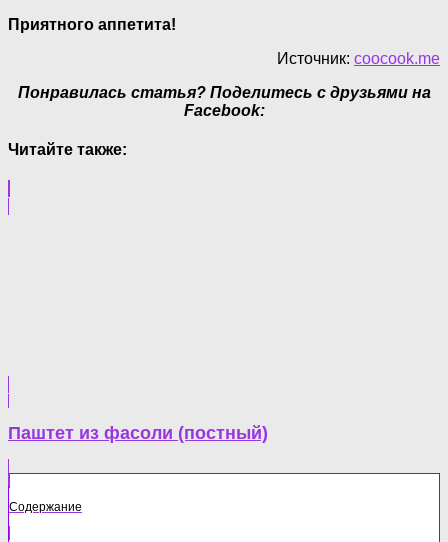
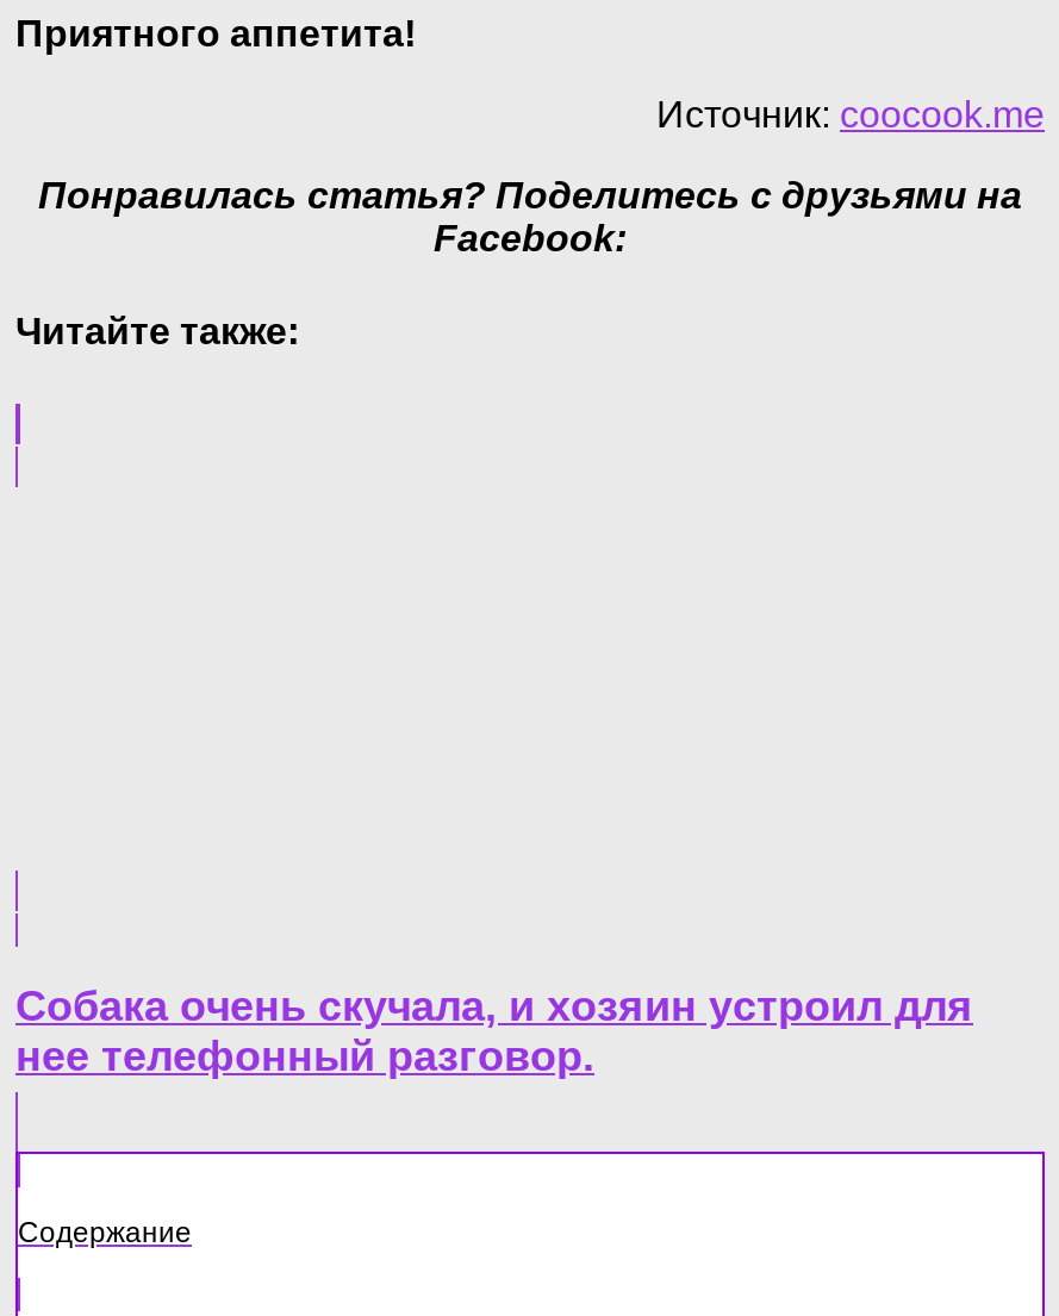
[8,423,268,443] Паштет из фасоли (постный) -> [15,983,973,1081] Собака очень скучала, и хозяин устроил для | нее телефонный разговор.

